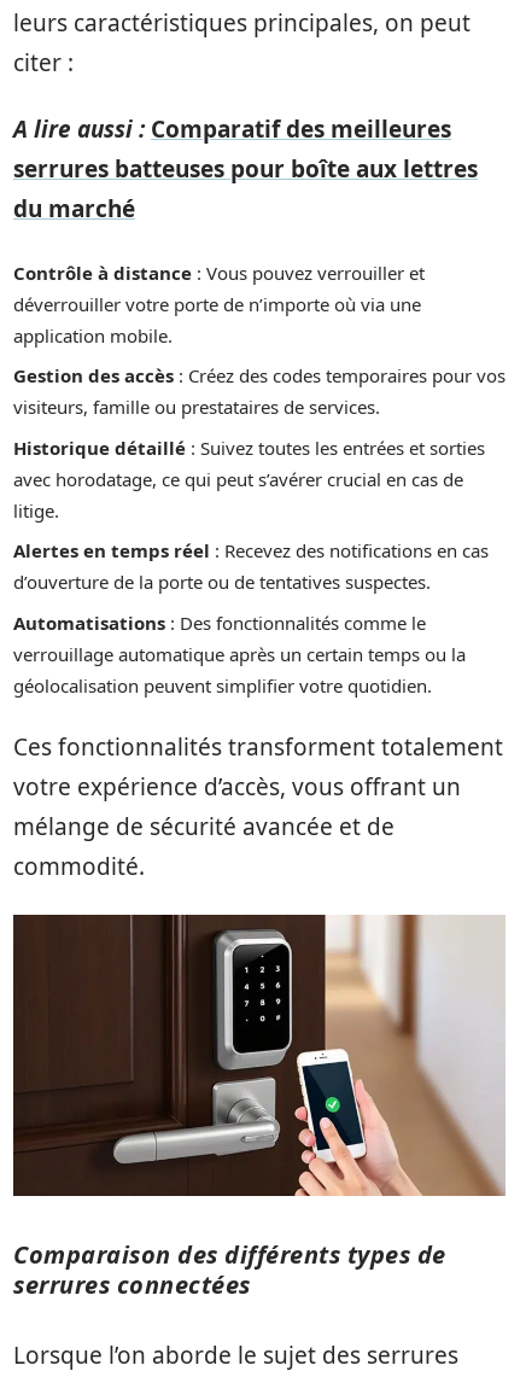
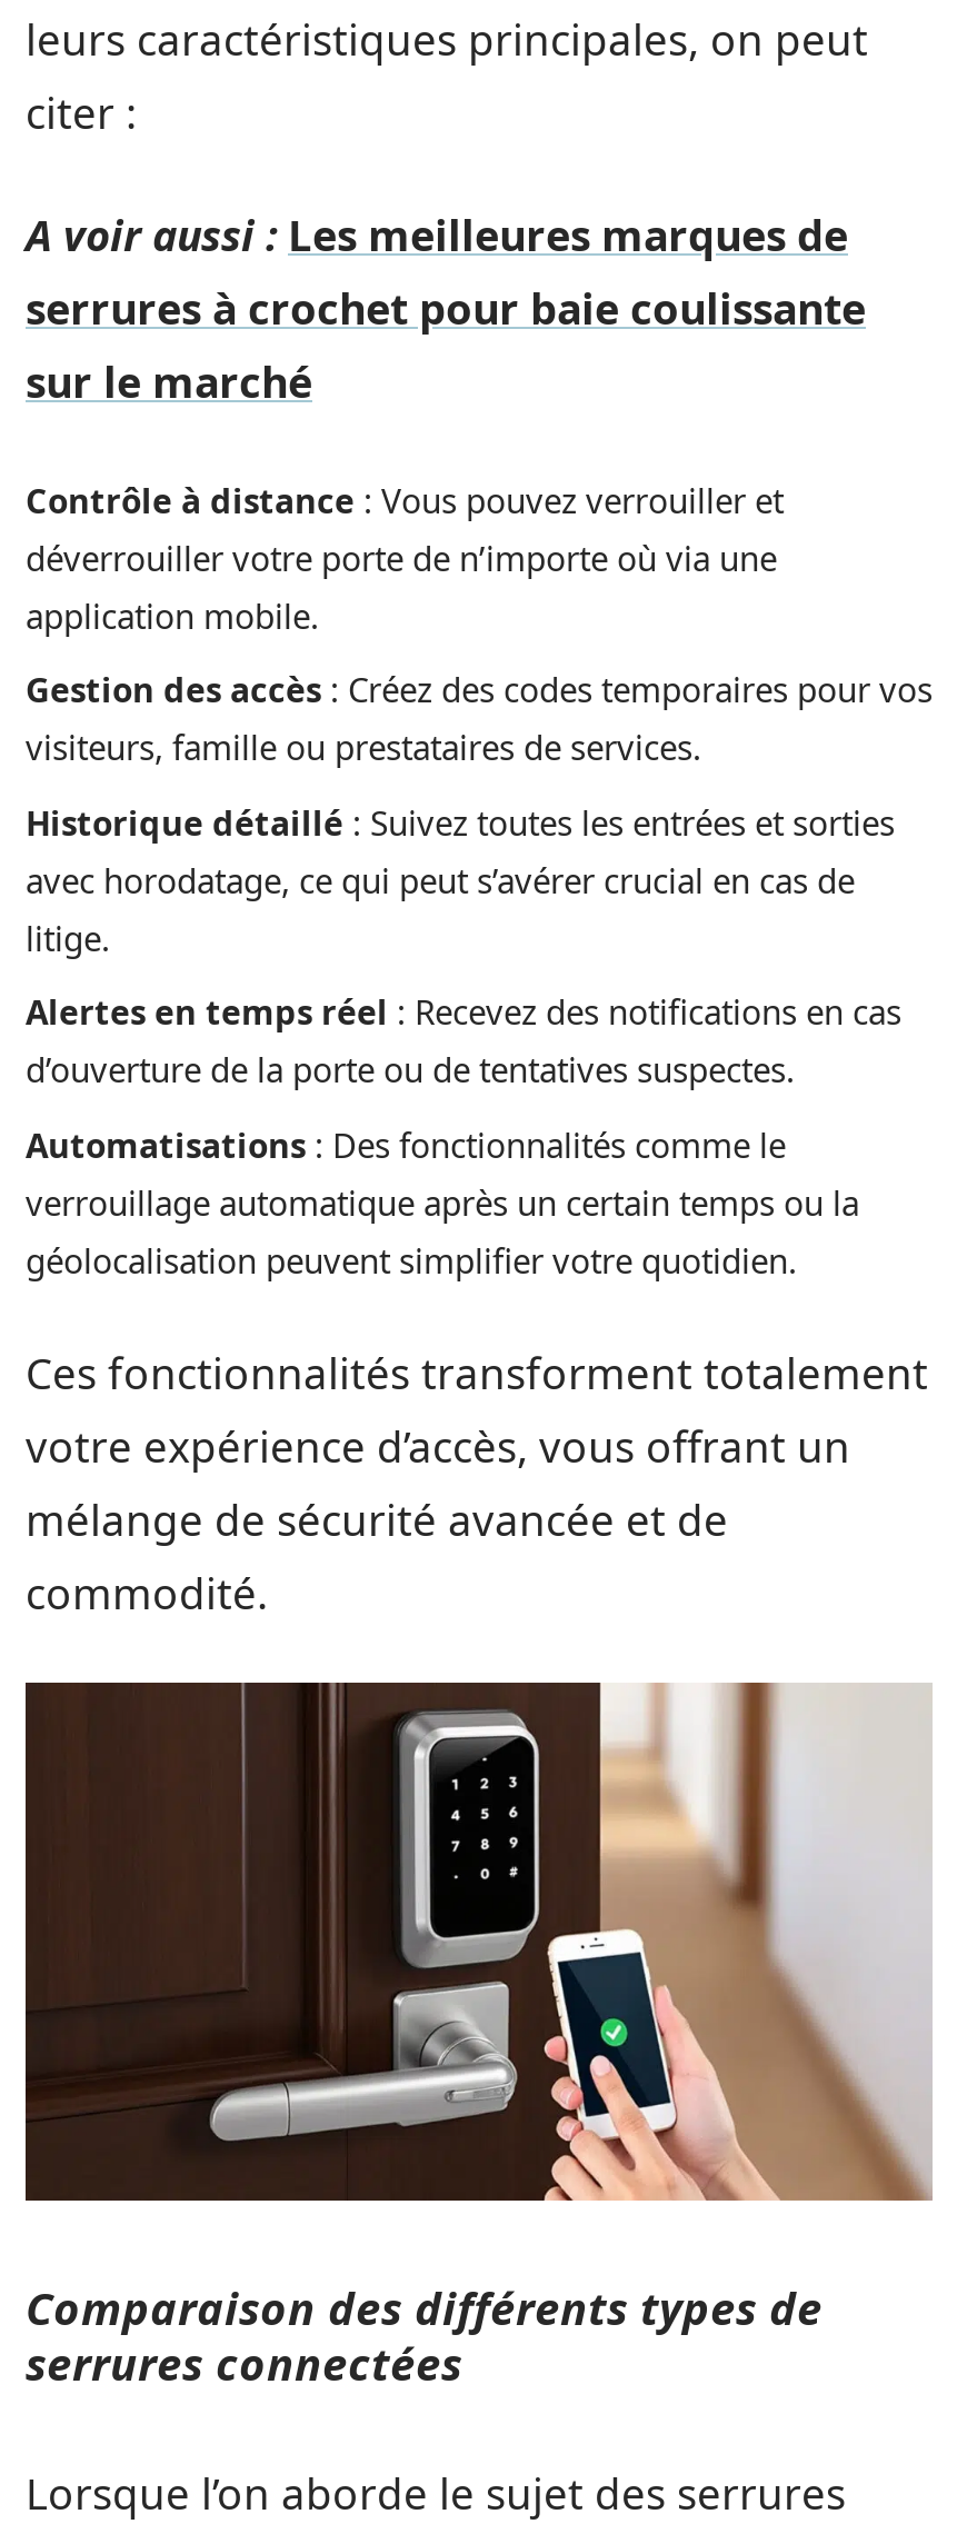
[13,113,478,224] A lire aussi : Comparatif des meilleures | serrures batteuses pour boîte aux lettres | du marché -> [26,207,866,411] A voir aussi : Les meilleures marques de | serrures à crochet pour baie coulissante | sur le marché

